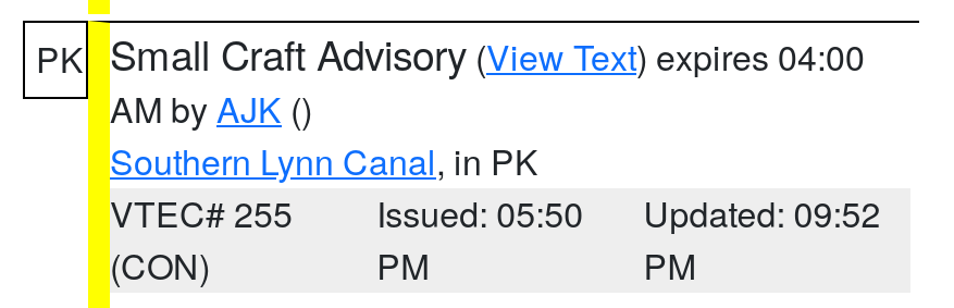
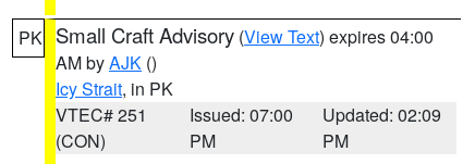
[110,136,538,238] Southern Lynn Canal, in PK | VTEC# 255 -> [56,76,173,127] Icy Strait, in PK | VTEC# 251
[377,188,583,238] Issued: 05:50 -> [189,102,293,127] Issued: 07:00
[643,188,880,238] Updated: 09:52 -> [323,102,441,127] Updated: 02:09

